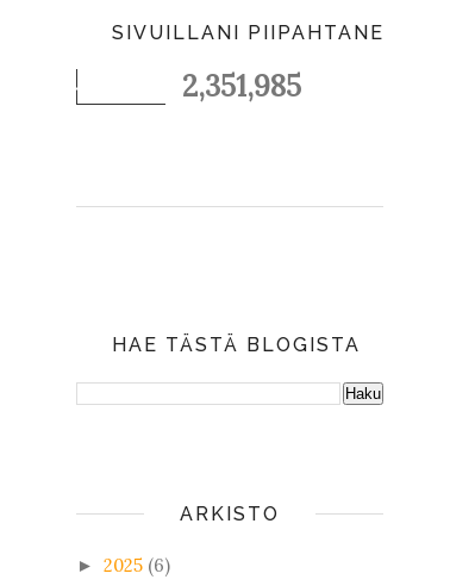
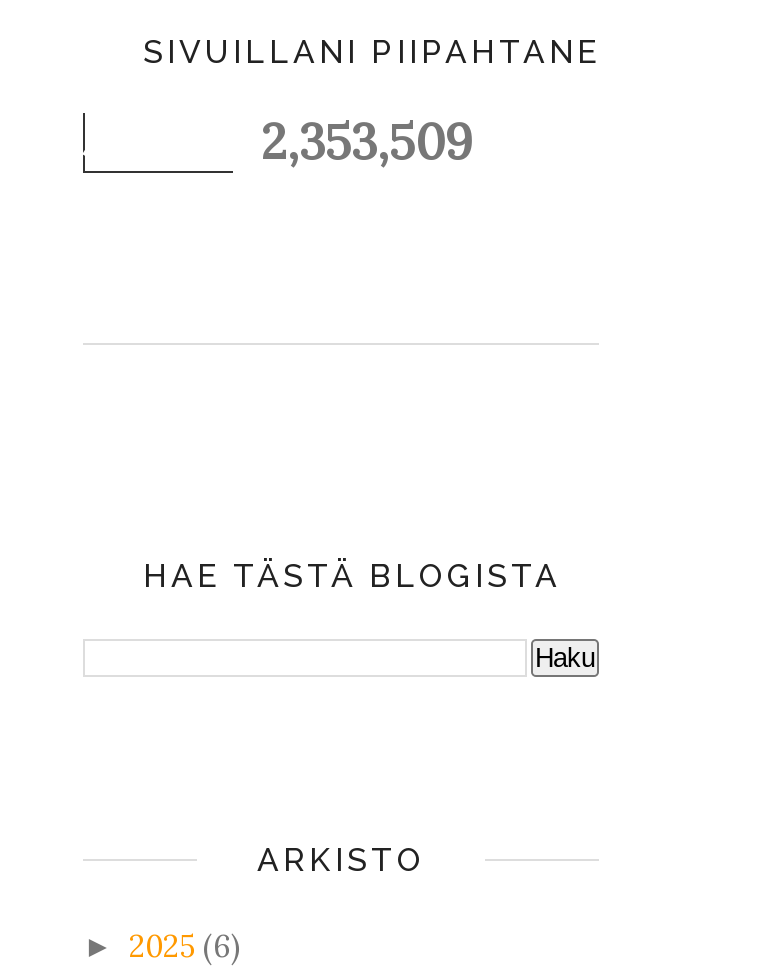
[182,68,301,105] 2,351,985 -> [261,111,473,173] 2,353,509

